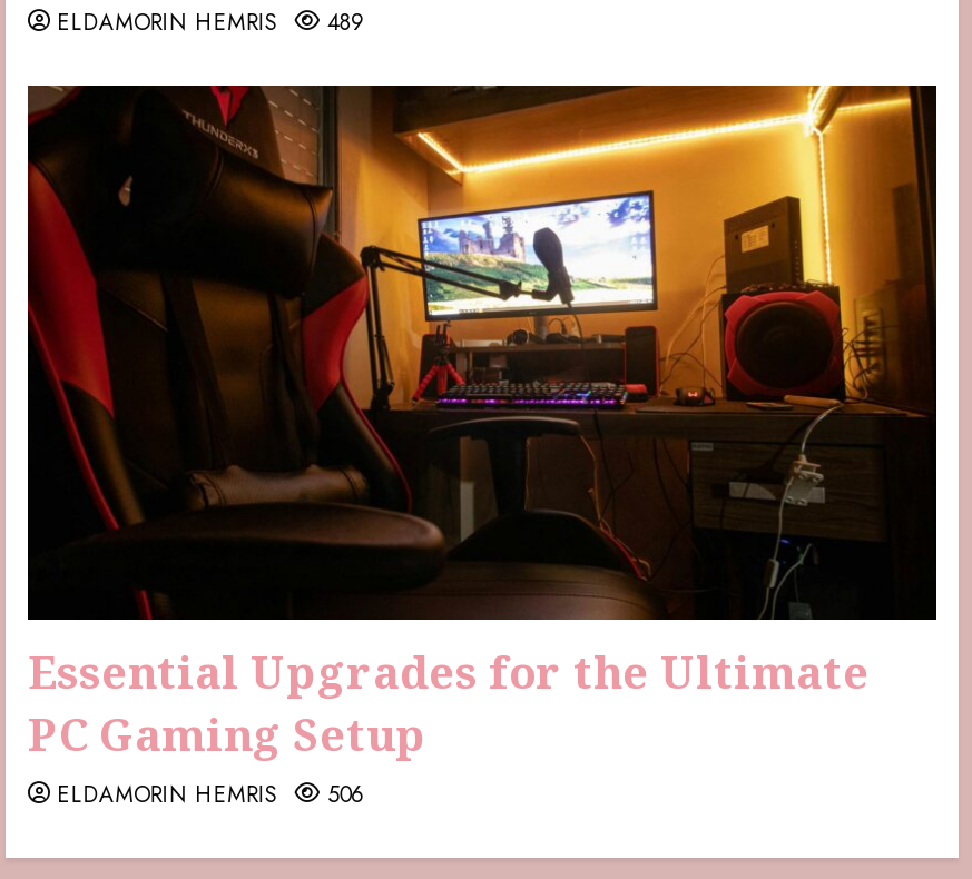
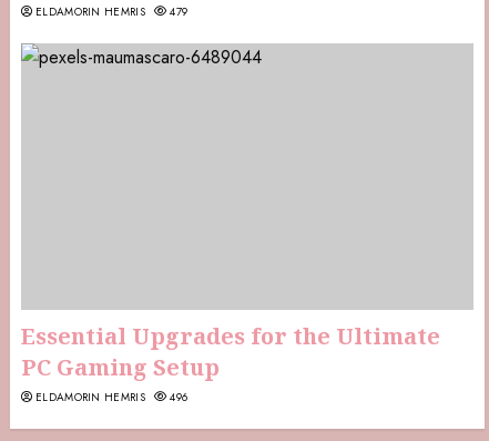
[57,6,363,40] ELDAMORIN HEMRIS 489 -> [35,3,188,20] ELDAMORIN HEMRIS 479
[26,82,939,621] [image] -> none
[57,778,363,812] ELDAMORIN HEMRIS 506 -> [35,389,188,405] ELDAMORIN HEMRIS 496

